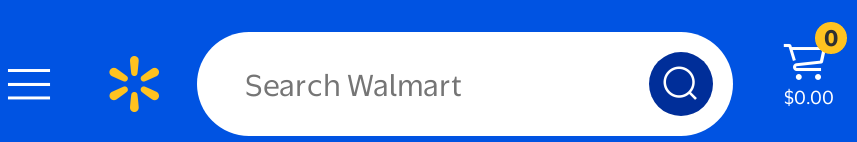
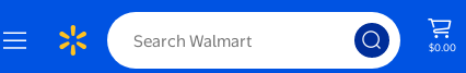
[824,23,838,51] 0 -> none

